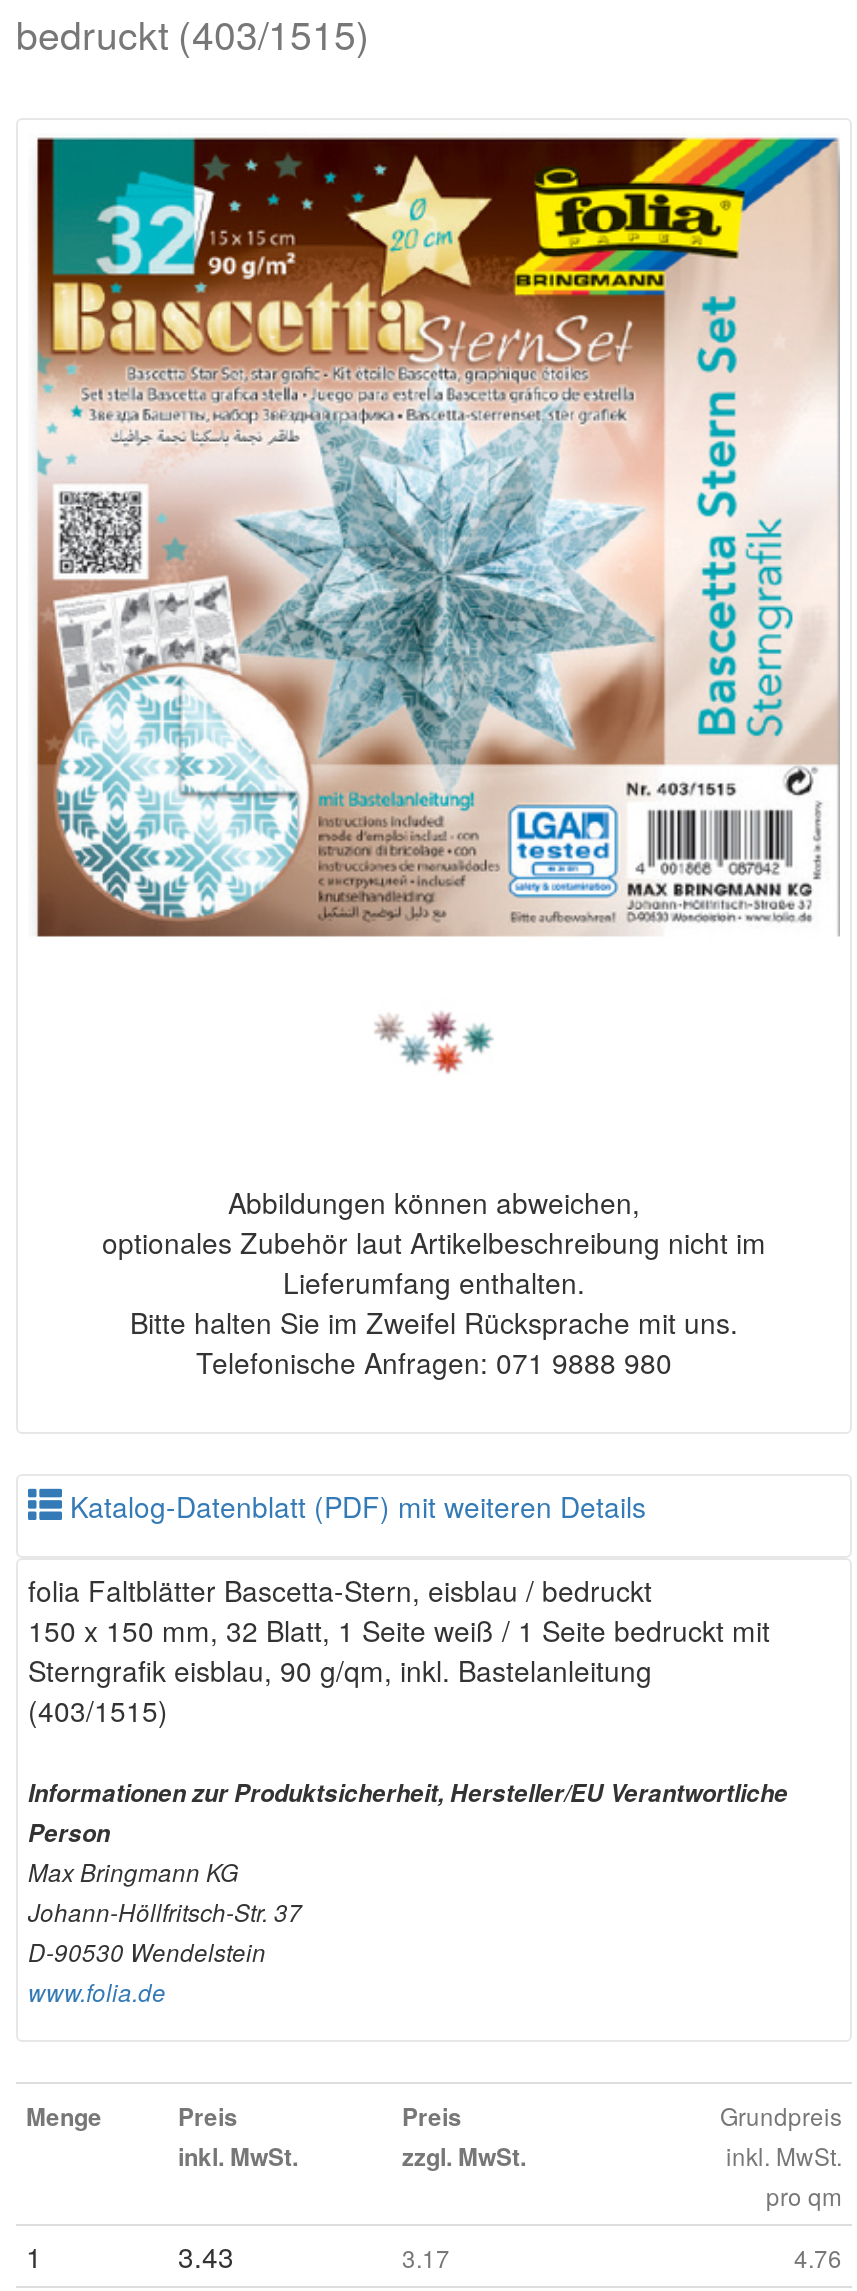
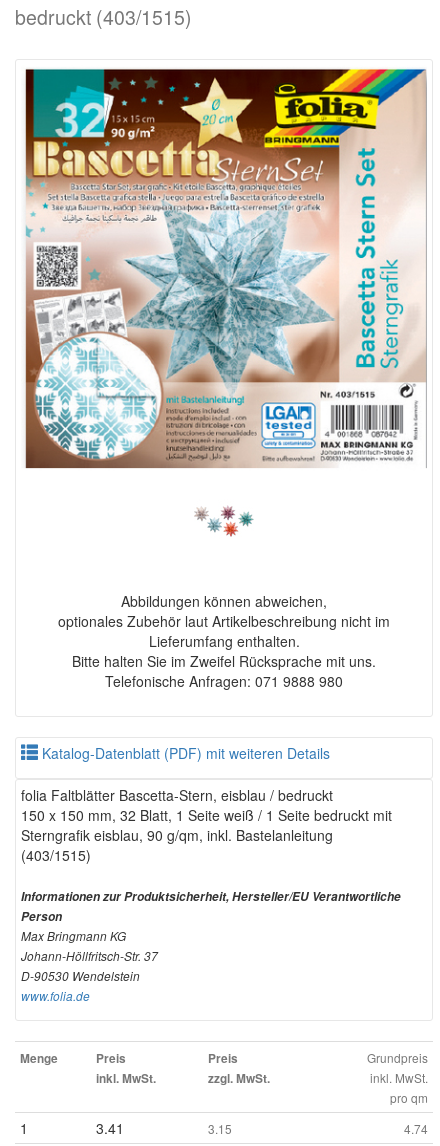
[178,2236,234,2276] 3.43 -> [96,1118,124,1138] 3.41
[402,2240,450,2274] 3.17 -> [208,1120,232,1137] 3.15
[794,2240,842,2274] 4.76 -> [404,1120,428,1137] 4.74

